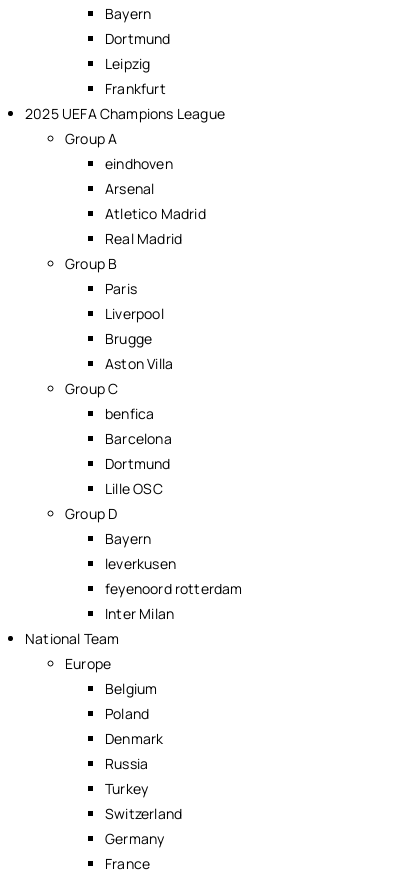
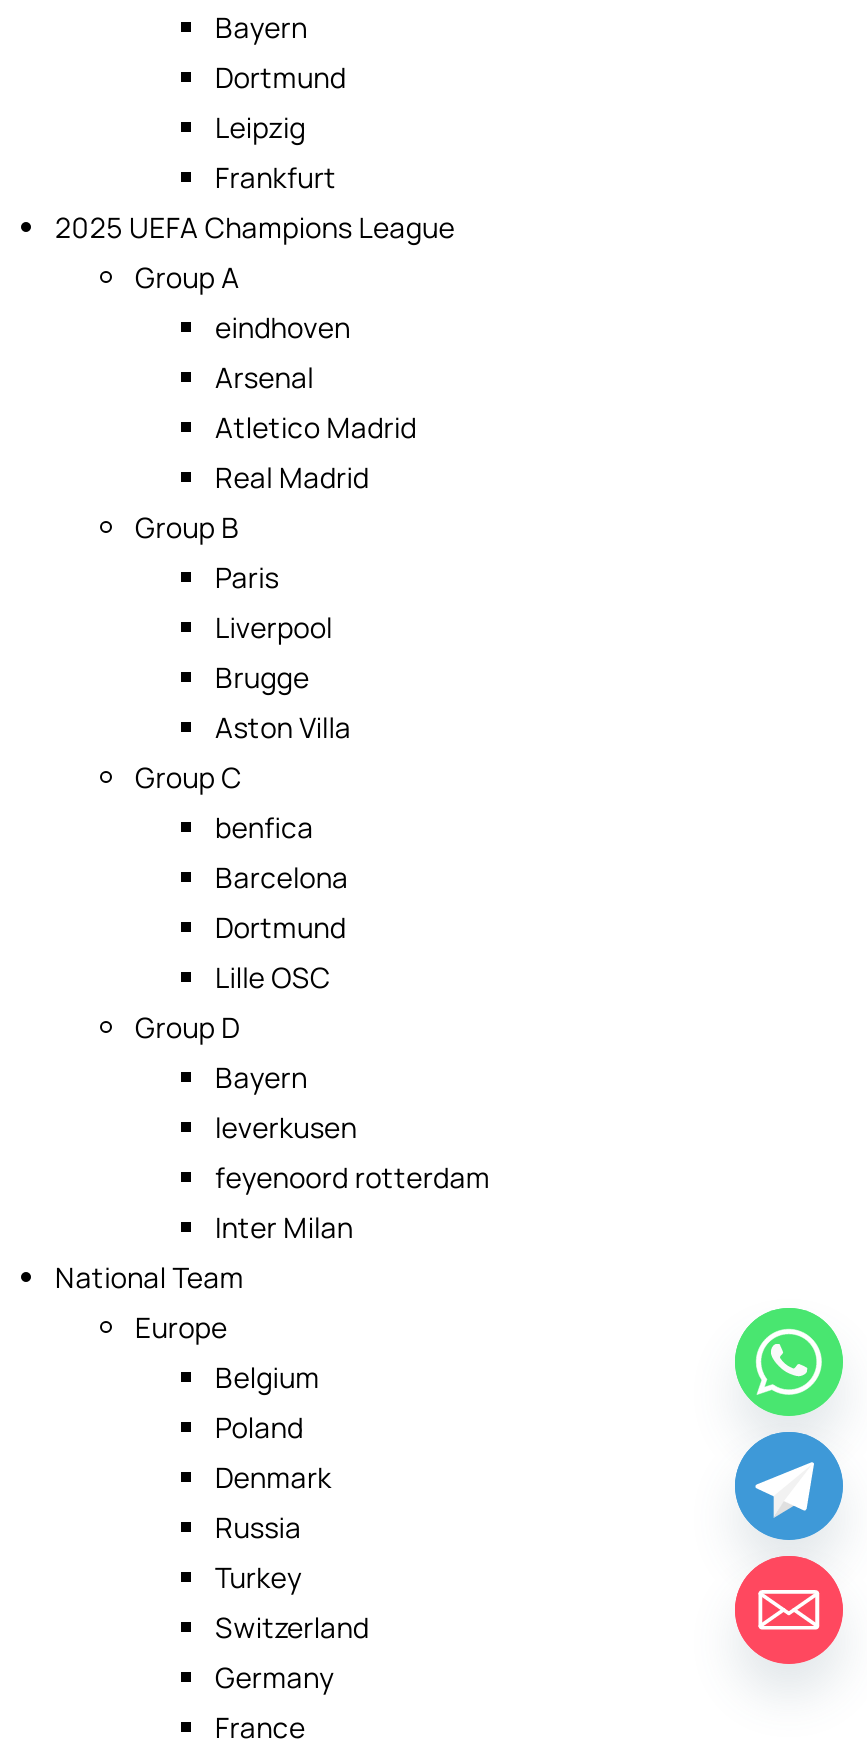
none -> [733,1306,845,1676] [image]

